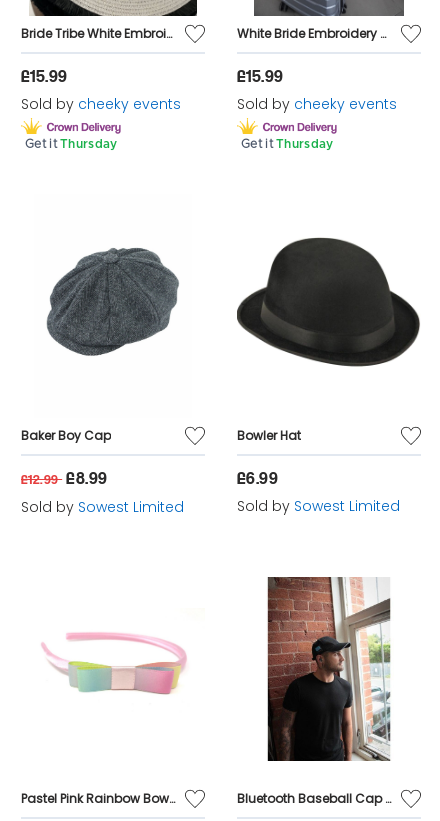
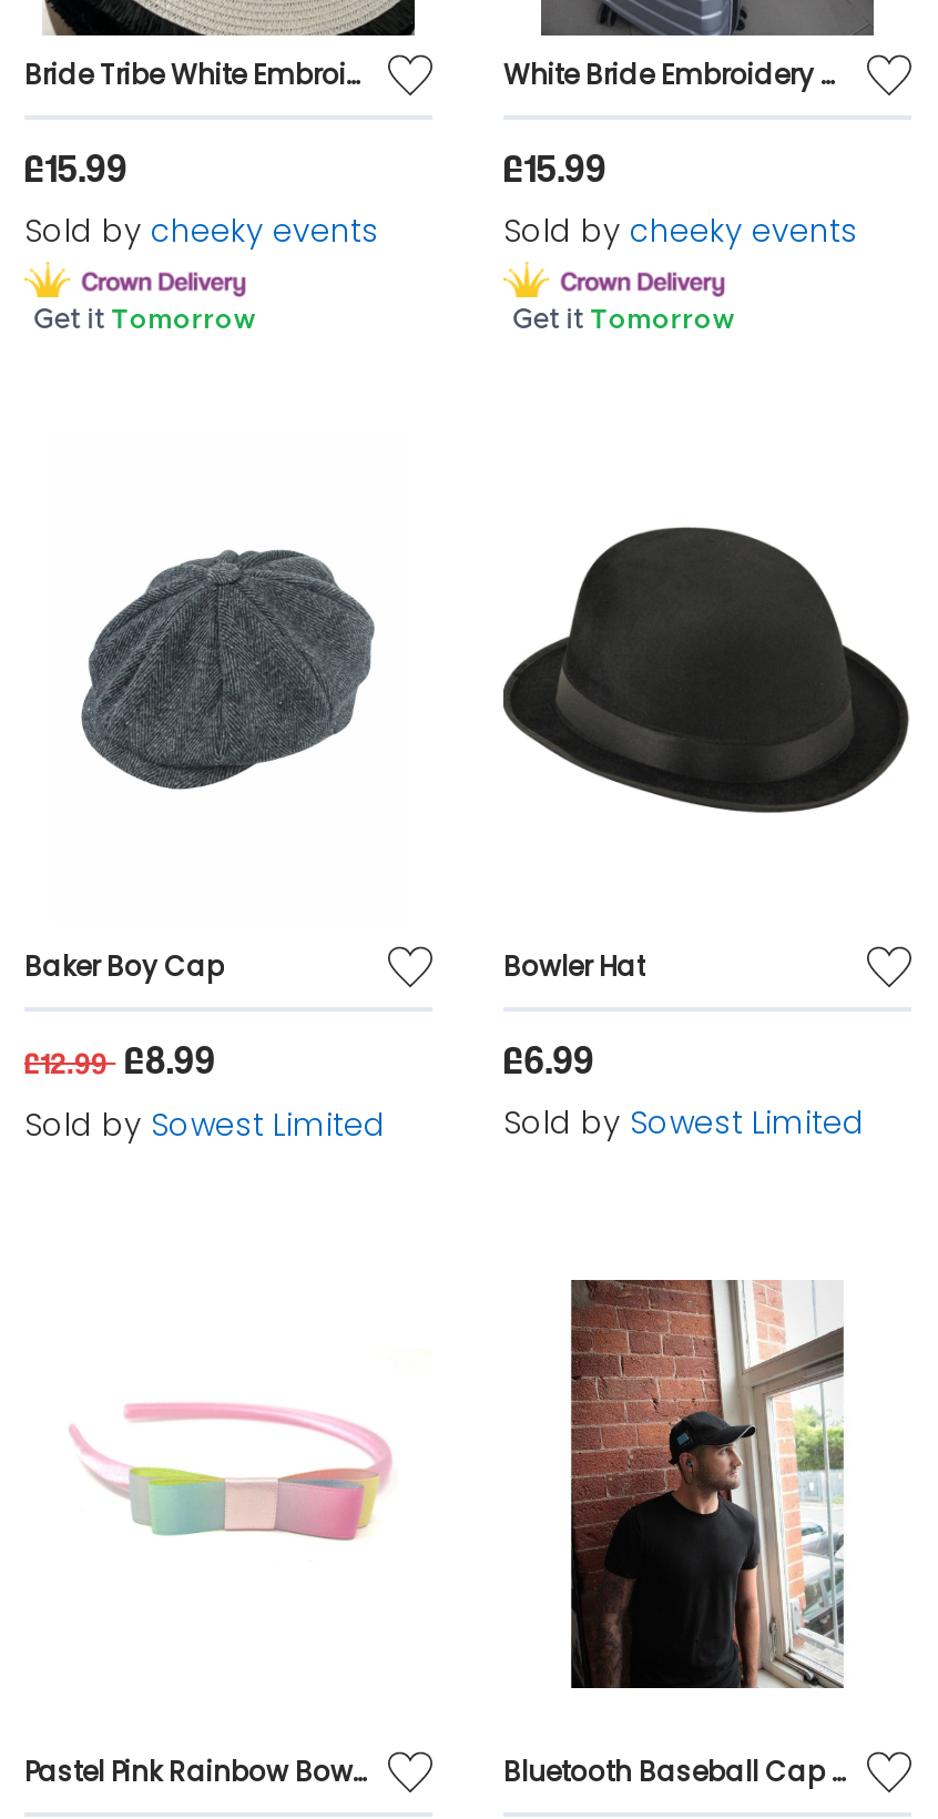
[25,138,117,150] Get it Thursday -> [33,307,256,333] Get it Tomorrow
[241,138,333,150] Get it Thursday -> [512,307,735,333] Get it Tomorrow

